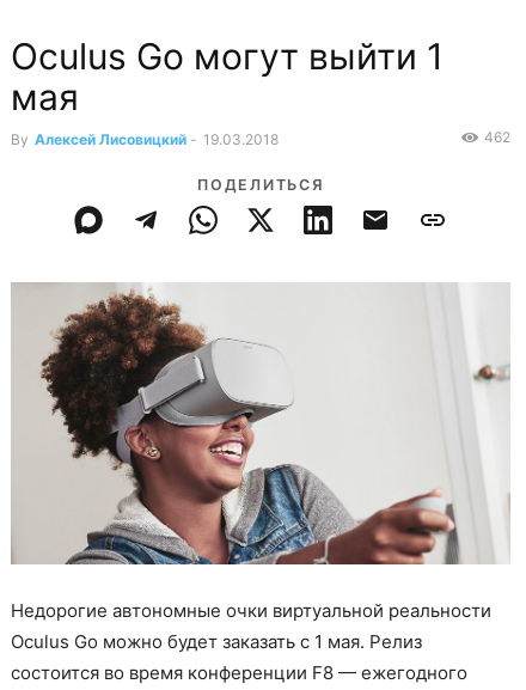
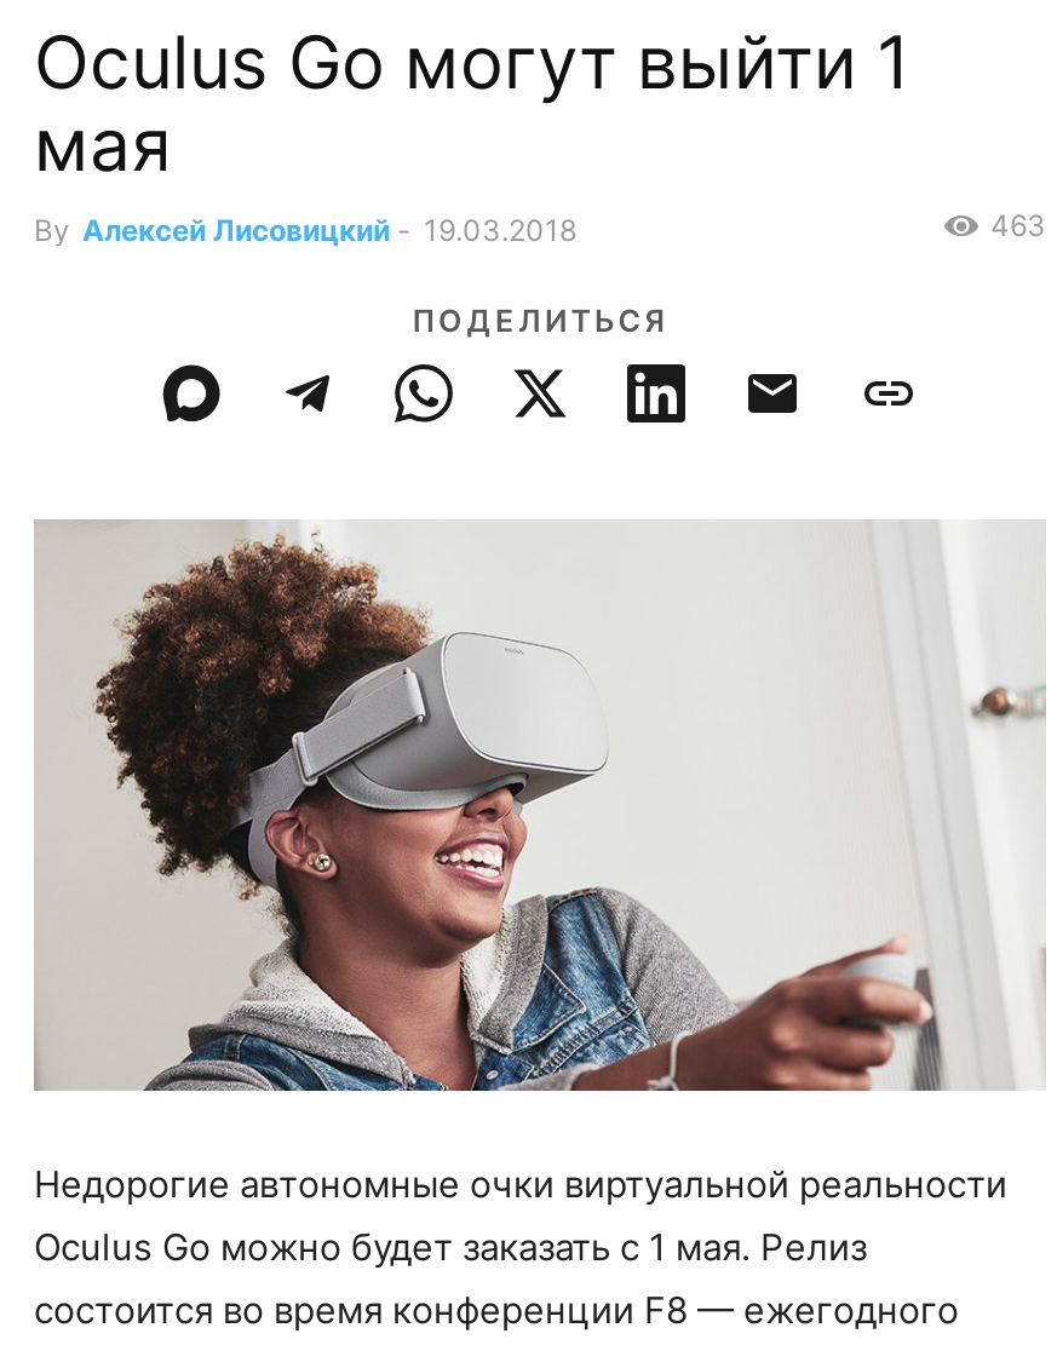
[484,128,510,146] 462 -> [990,207,1046,243] 463

